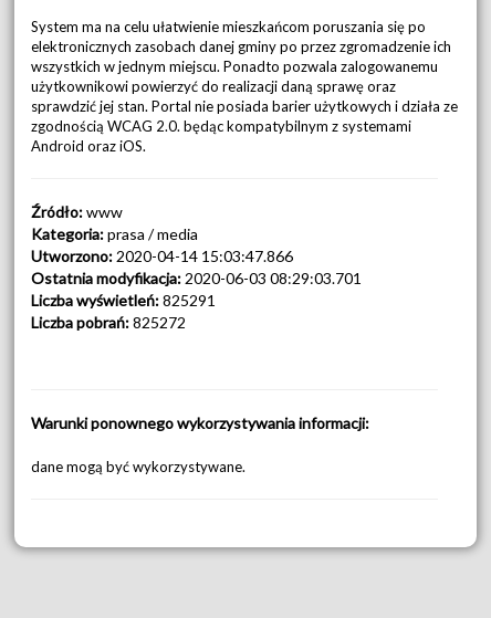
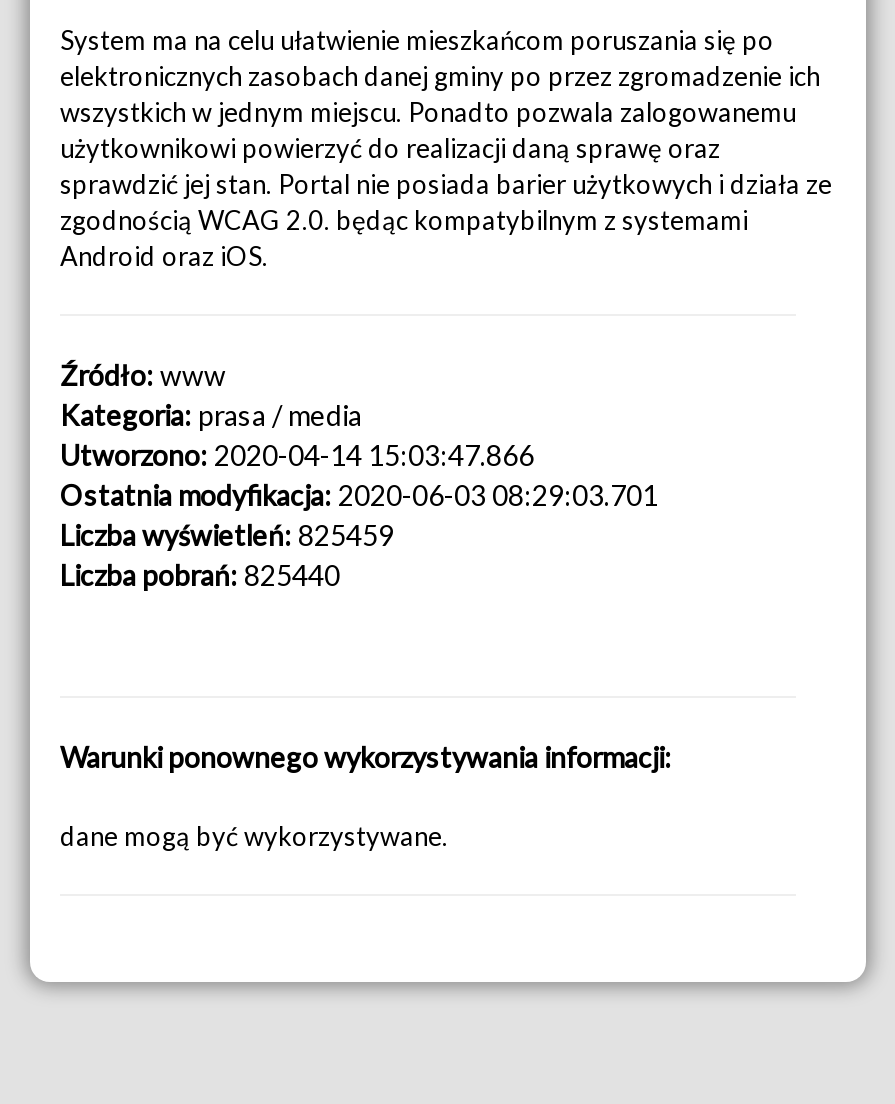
[31,291,216,310] Liczba wyświetleń: 825291 -> [60,518,394,552] Liczba wyświetleń: 825459
[31,313,186,332] Liczba pobrań: 825272 -> [60,558,340,592] Liczba pobrań: 825440

